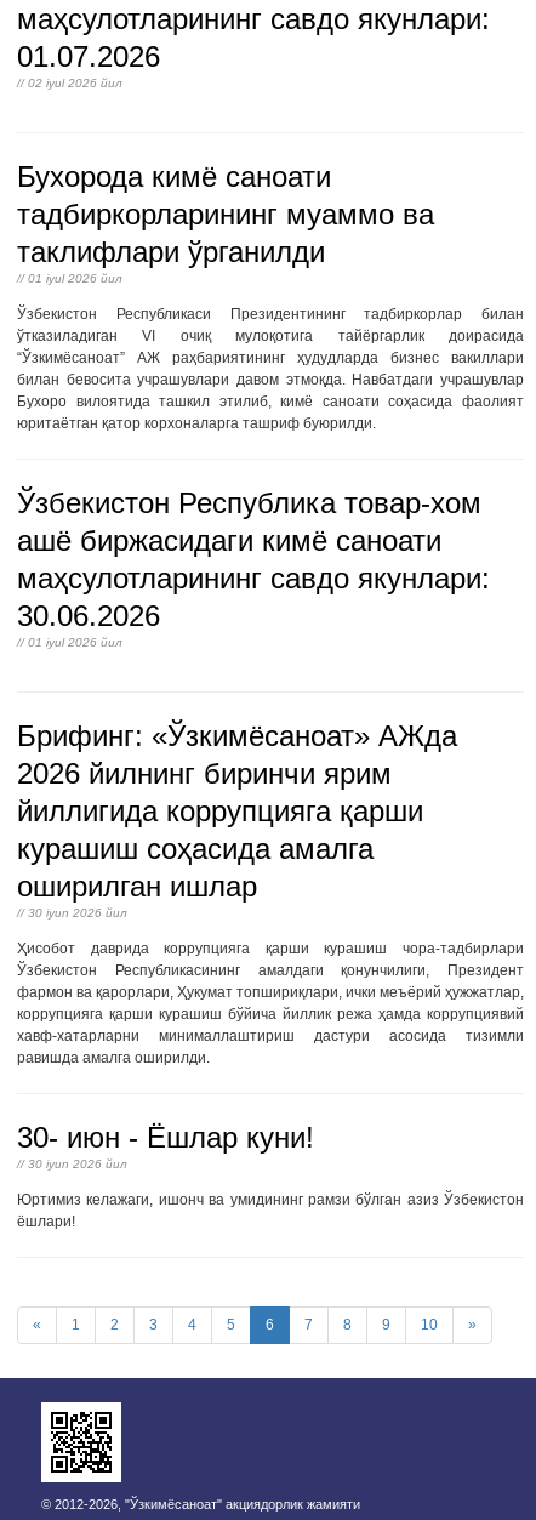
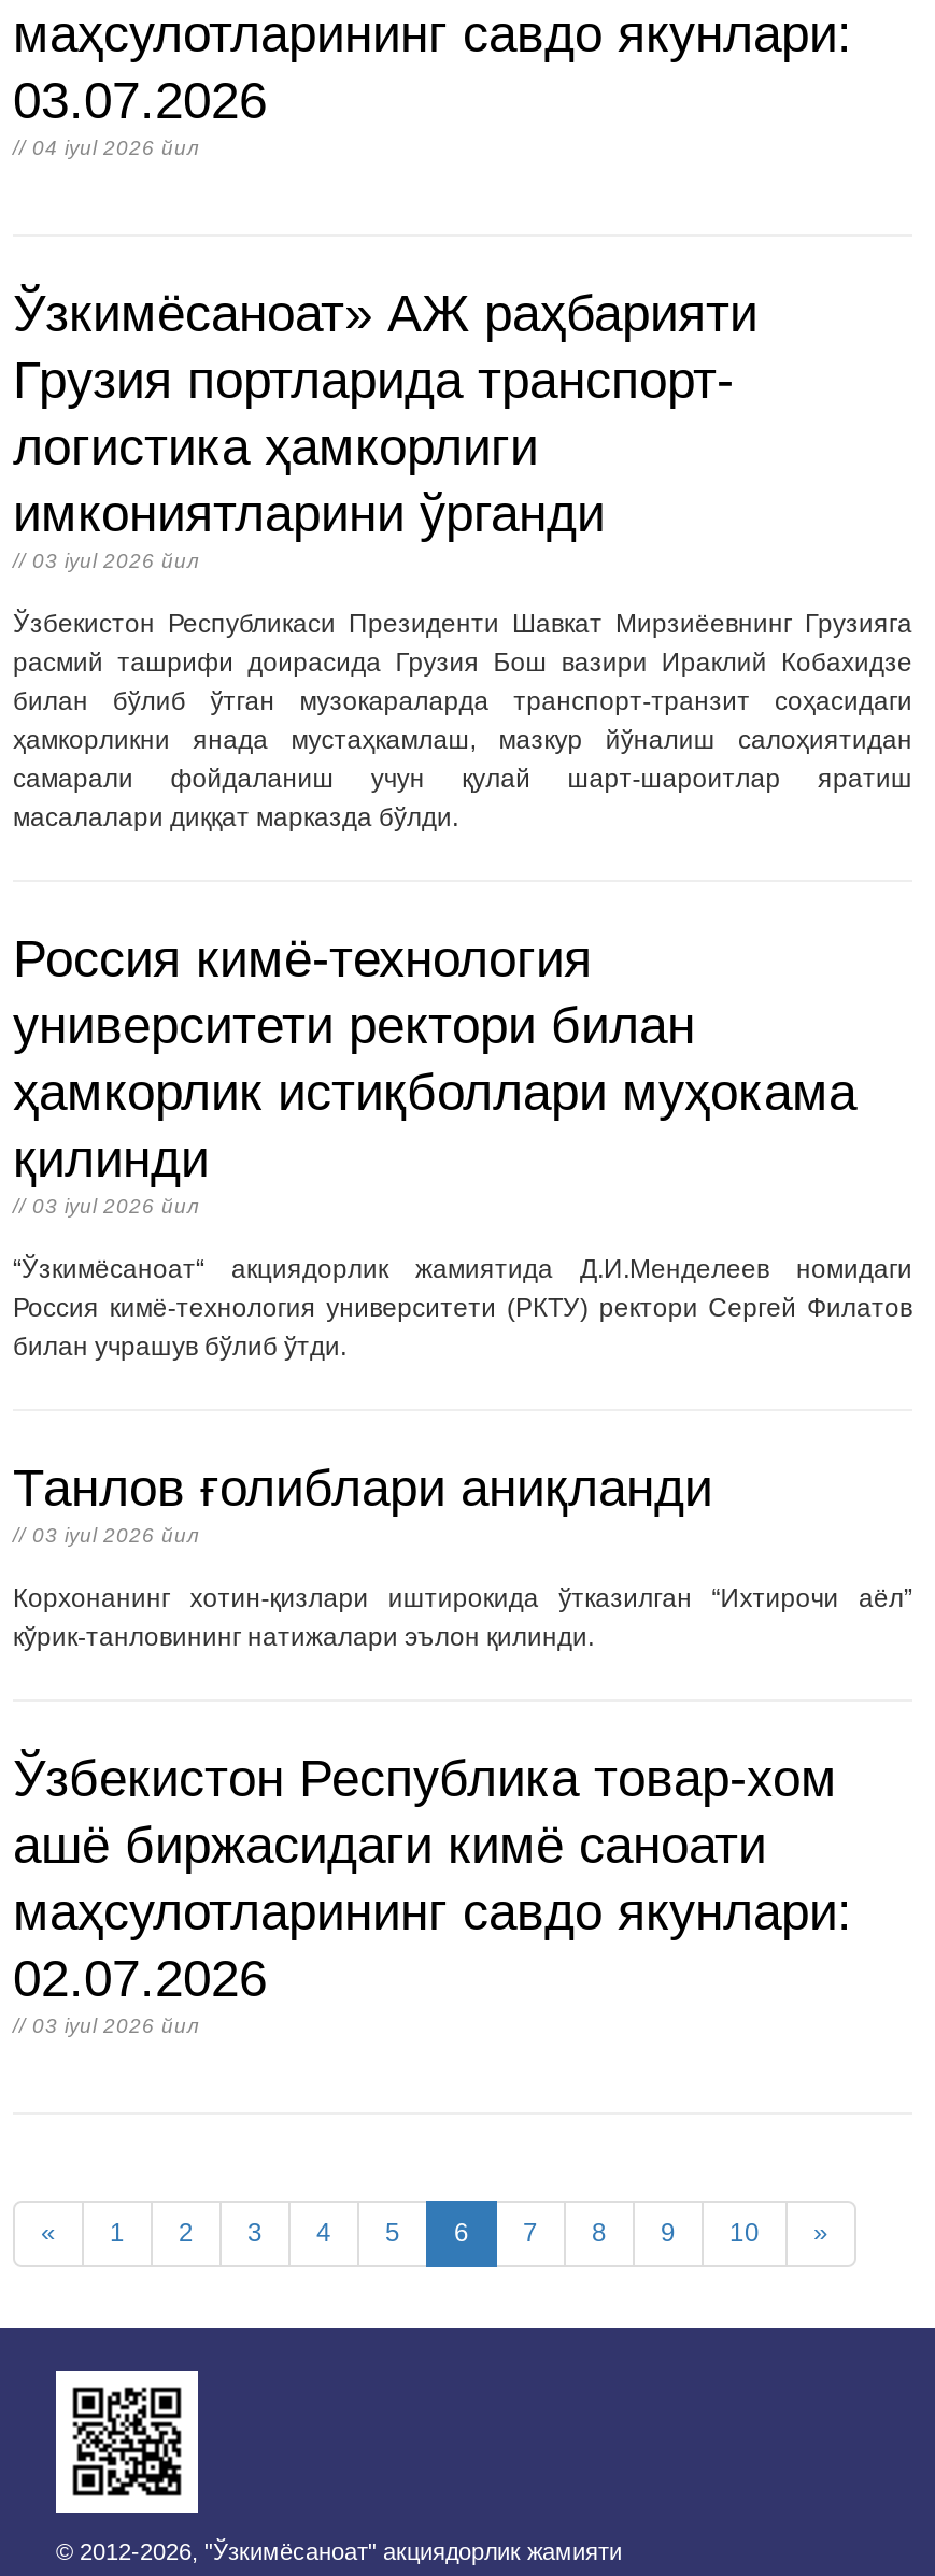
[17,40,524,432] 01.07.2026 | // 02 iyul 2026 йил | Бухорода кимё саноати | тадбиркорларининг муаммо ва | таклифлари ўрганилди | // 01 iyul 2026 йил | Ўзбекистон Республикаси Президентининг тадбиркорлар билан | ўтказиладиган VI очиқ мулоқотига тайёргарлик доирасида | “Ўзкимёсаноат” АЖ раҳбариятининг ҳудудларда бизнес вакиллари | билан бевосита учрашувлари давом этмоқда. Навбатдаги учрашувлар | Бухоро вилоятида ташкил этилиб, кимё саноати соҳасида фаолият | юритаётган қатор корхоналарга ташриф буюрилди. -> [13,71,912,1652] 03.07.2026 | // 04 iyul 2026 йил | Ўзкимёсаноат» АЖ раҳбарияти | Грузия портларида транспорт- | логистика ҳамкорлиги | имкониятларини ўрганди | // 03 iyul 2026 йил | Ўзбекистон Республикаси Президенти Шавкат Мирзиёевнинг Грузияга | расмий ташрифи доирасида Грузия Бош вазири Ираклий Кобахидзе | билан бўлиб ўтган музокараларда транспорт-транзит соҳасидаги | ҳамкорликни янада мустаҳкамлаш, мазкур йўналиш салоҳиятидан | самарали фойдаланиш учун қулай шарт-шароитлар яратиш | масалалари диққат марказда бўлди. | Россия кимё-технология | университети ректори билан | ҳамкорлик истиқболлари муҳокама | қилинди | // 03 iyul 2026 йил | “Ўзкимёсаноат“ акциядорлик жамиятида Д.И.Менделеев номидаги | Россия кимё-технология университети (РКТУ) ректори Сергей Филатов | билан учрашув бўлиб ўтди. | Танлов ғолиблари аниқланди | // 03 iyul 2026 йил | Корхонанинг хотин-қизлари иштирокида ўтказилган “Ихтирочи аёл” | кўрик-танловининг натижалари эълон қилинди.
moved [17,486,490,594] -> [13,1749,852,1940]: Ўзбекистон Республика товар-хом | ашё биржасидаги кимё саноати | маҳсулотларининг савдо якунлари:
[17,599,524,1230] 30.06.2026 | // 01 iyul 2026 йил | Брифинг: «Ўзкимёсаноат» АЖда | 2026 йилнинг биринчи ярим | йиллигида коррупцияга қарши | курашиш соҳасида амалга | оширилган ишлар | // 30 iyun 2026 йил | Ҳисобот даврида коррупцияга қарши курашиш чора-тадбирлари | Ўзбекистон Республикасининг амалдаги қонунчилиги, Президент | фармон ва қарорлари, Ҳукумат топшириқлари, ички меъёрий ҳужжатлар, | коррупцияга қарши курашиш бўйича йиллик режа ҳамда коррупциявий | хавф-хатарларни минималлаштириш дастури асосида тизимли | равишда амалга оширилди. | 30- июн - Ёшлар куни! | // 30 iyun 2026 йил | Юртимиз келажаги, ишонч ва умидининг рамзи бўлган азиз Ўзбекистон | ёшлари! -> [13,1949,267,2037] 02.07.2026 | // 03 iyul 2026 йил

